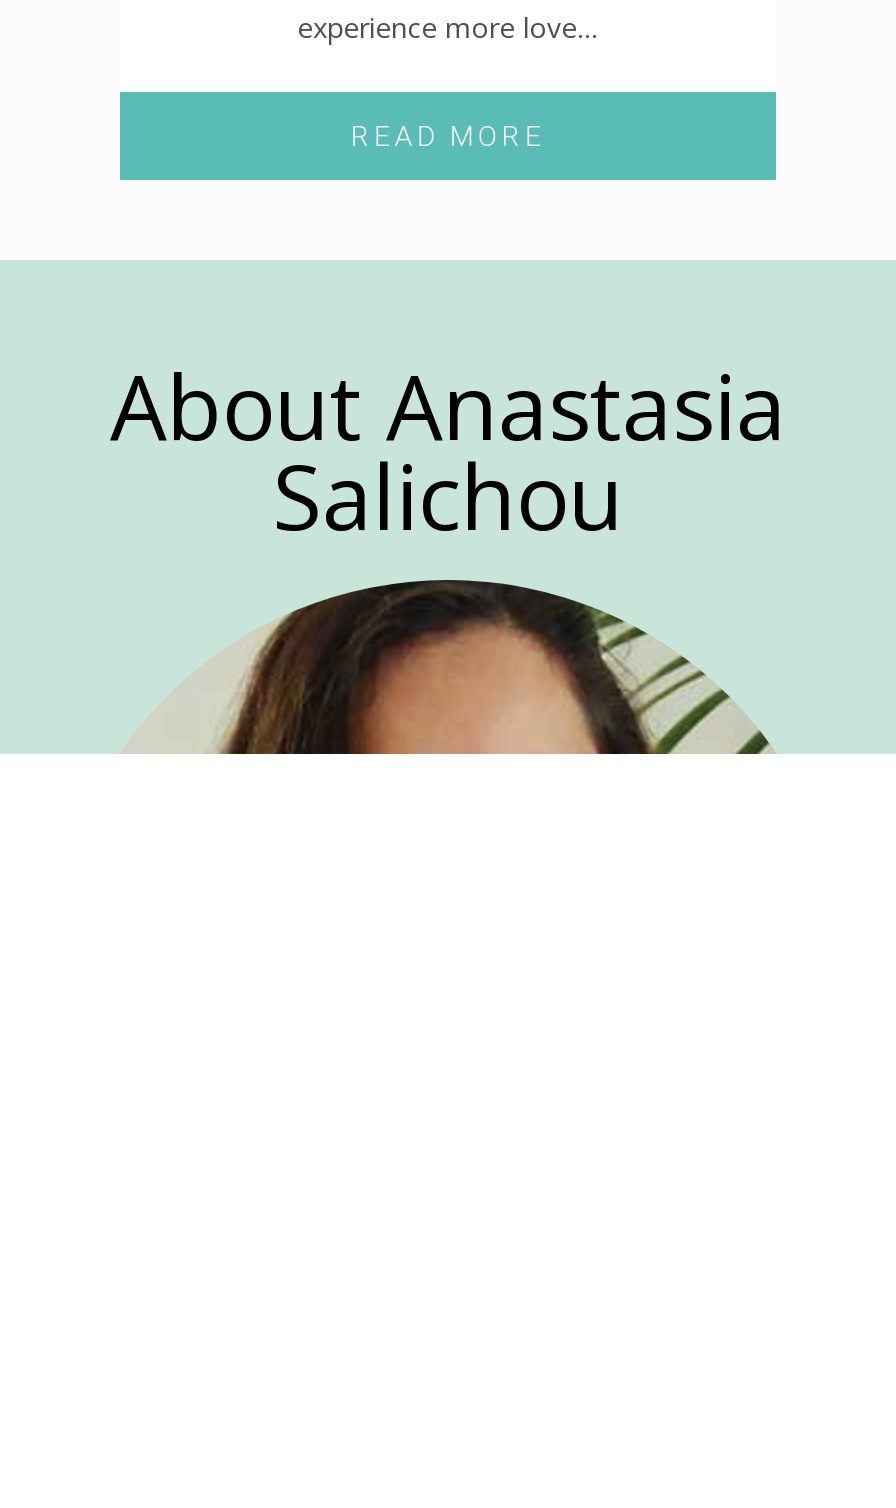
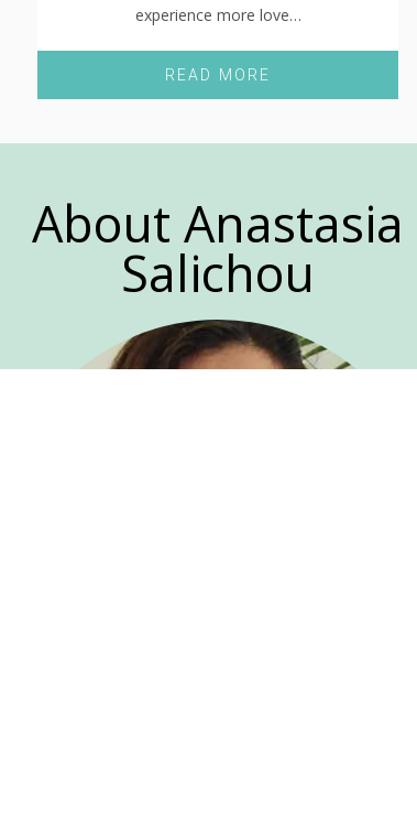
[6,670,890,756] [image] -> none

